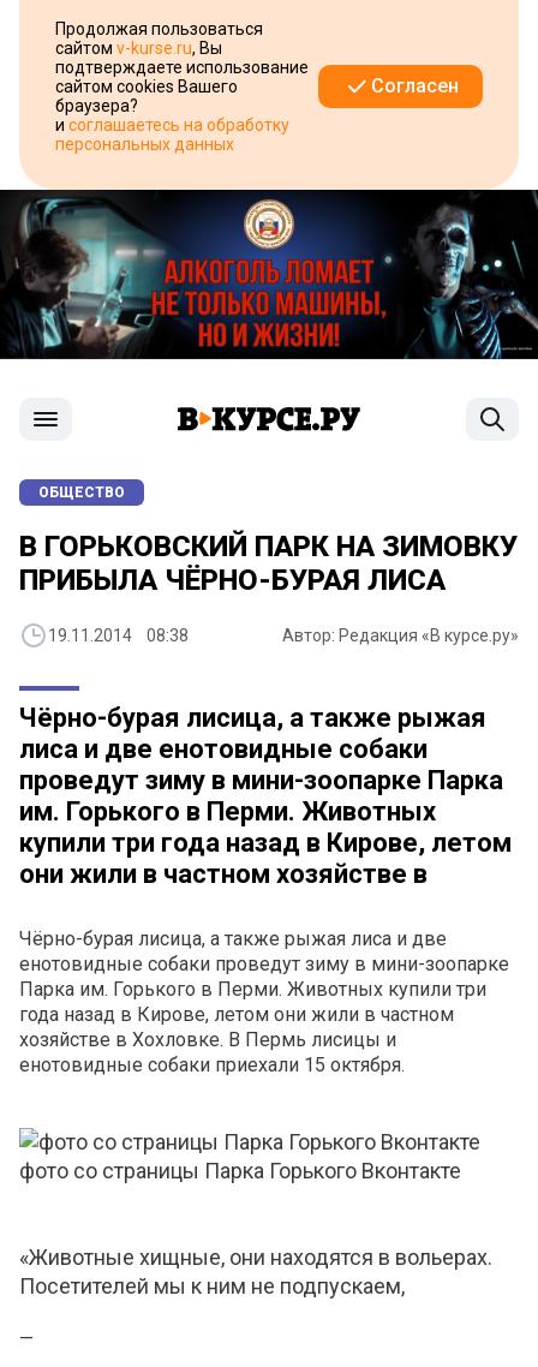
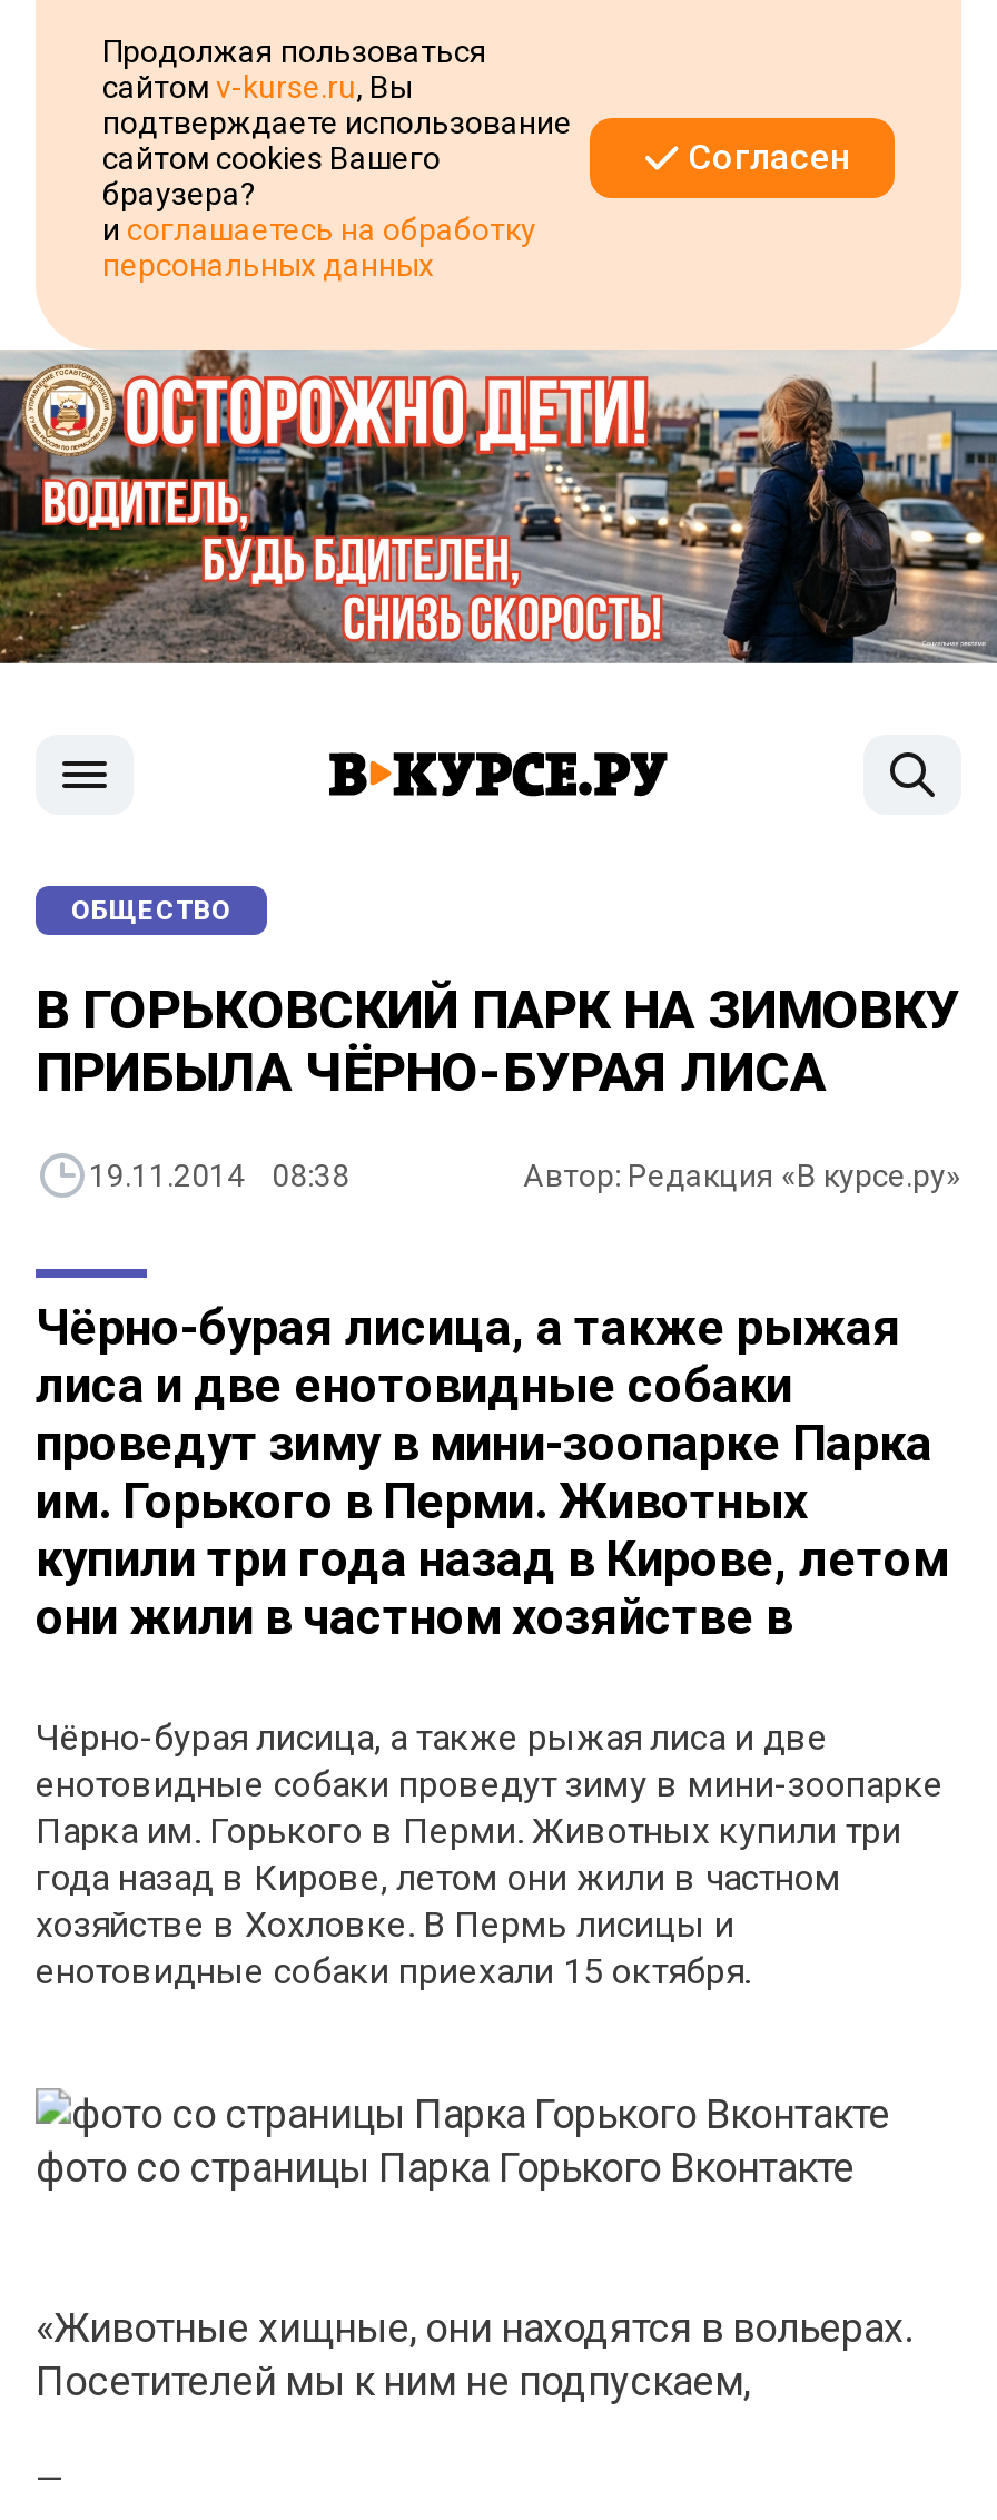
[4,189,534,360] [image] -> [7,347,990,666] [image]

